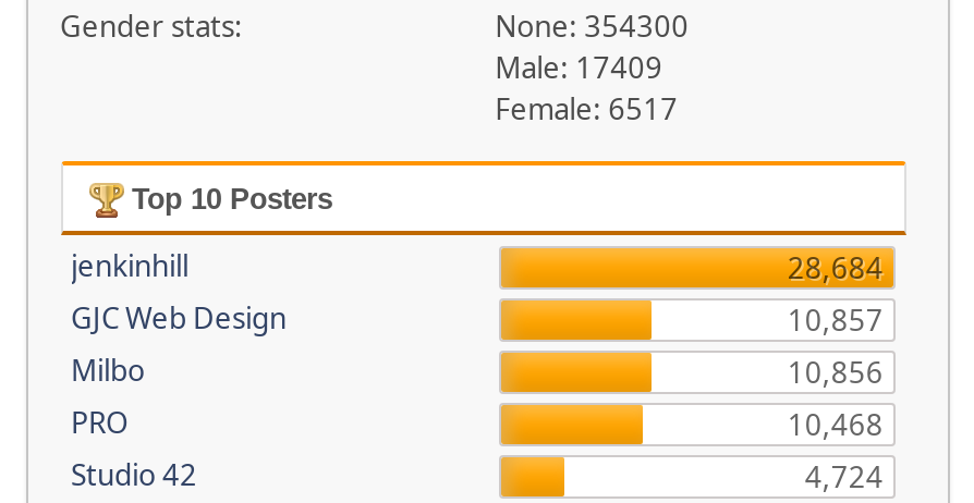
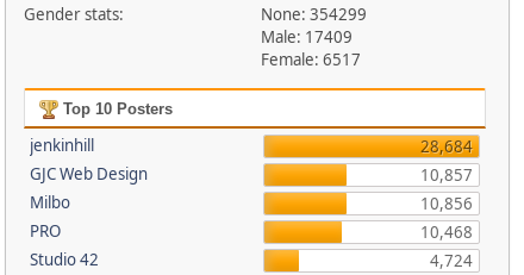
[495,7,689,46] None: 354300 -> [261,4,367,25] None: 354299

